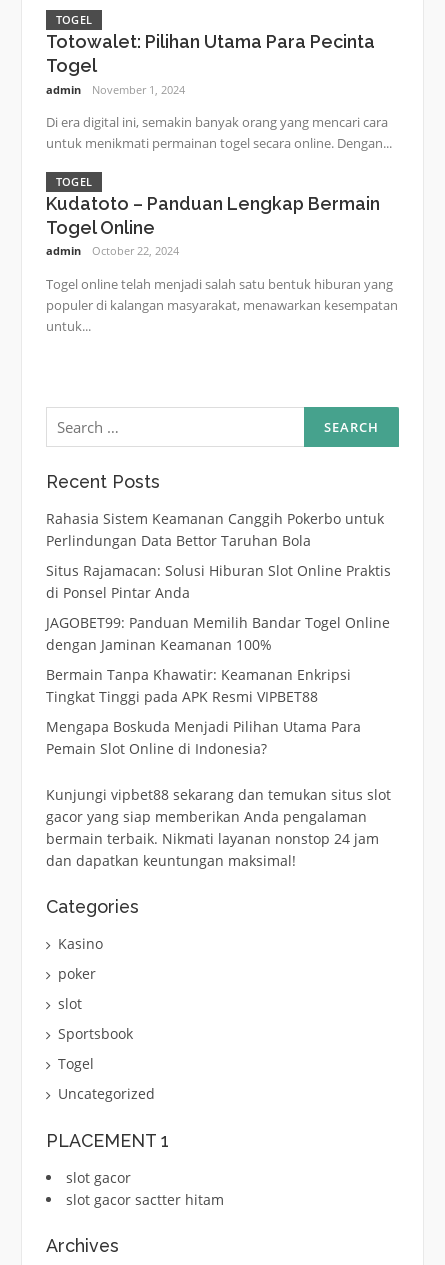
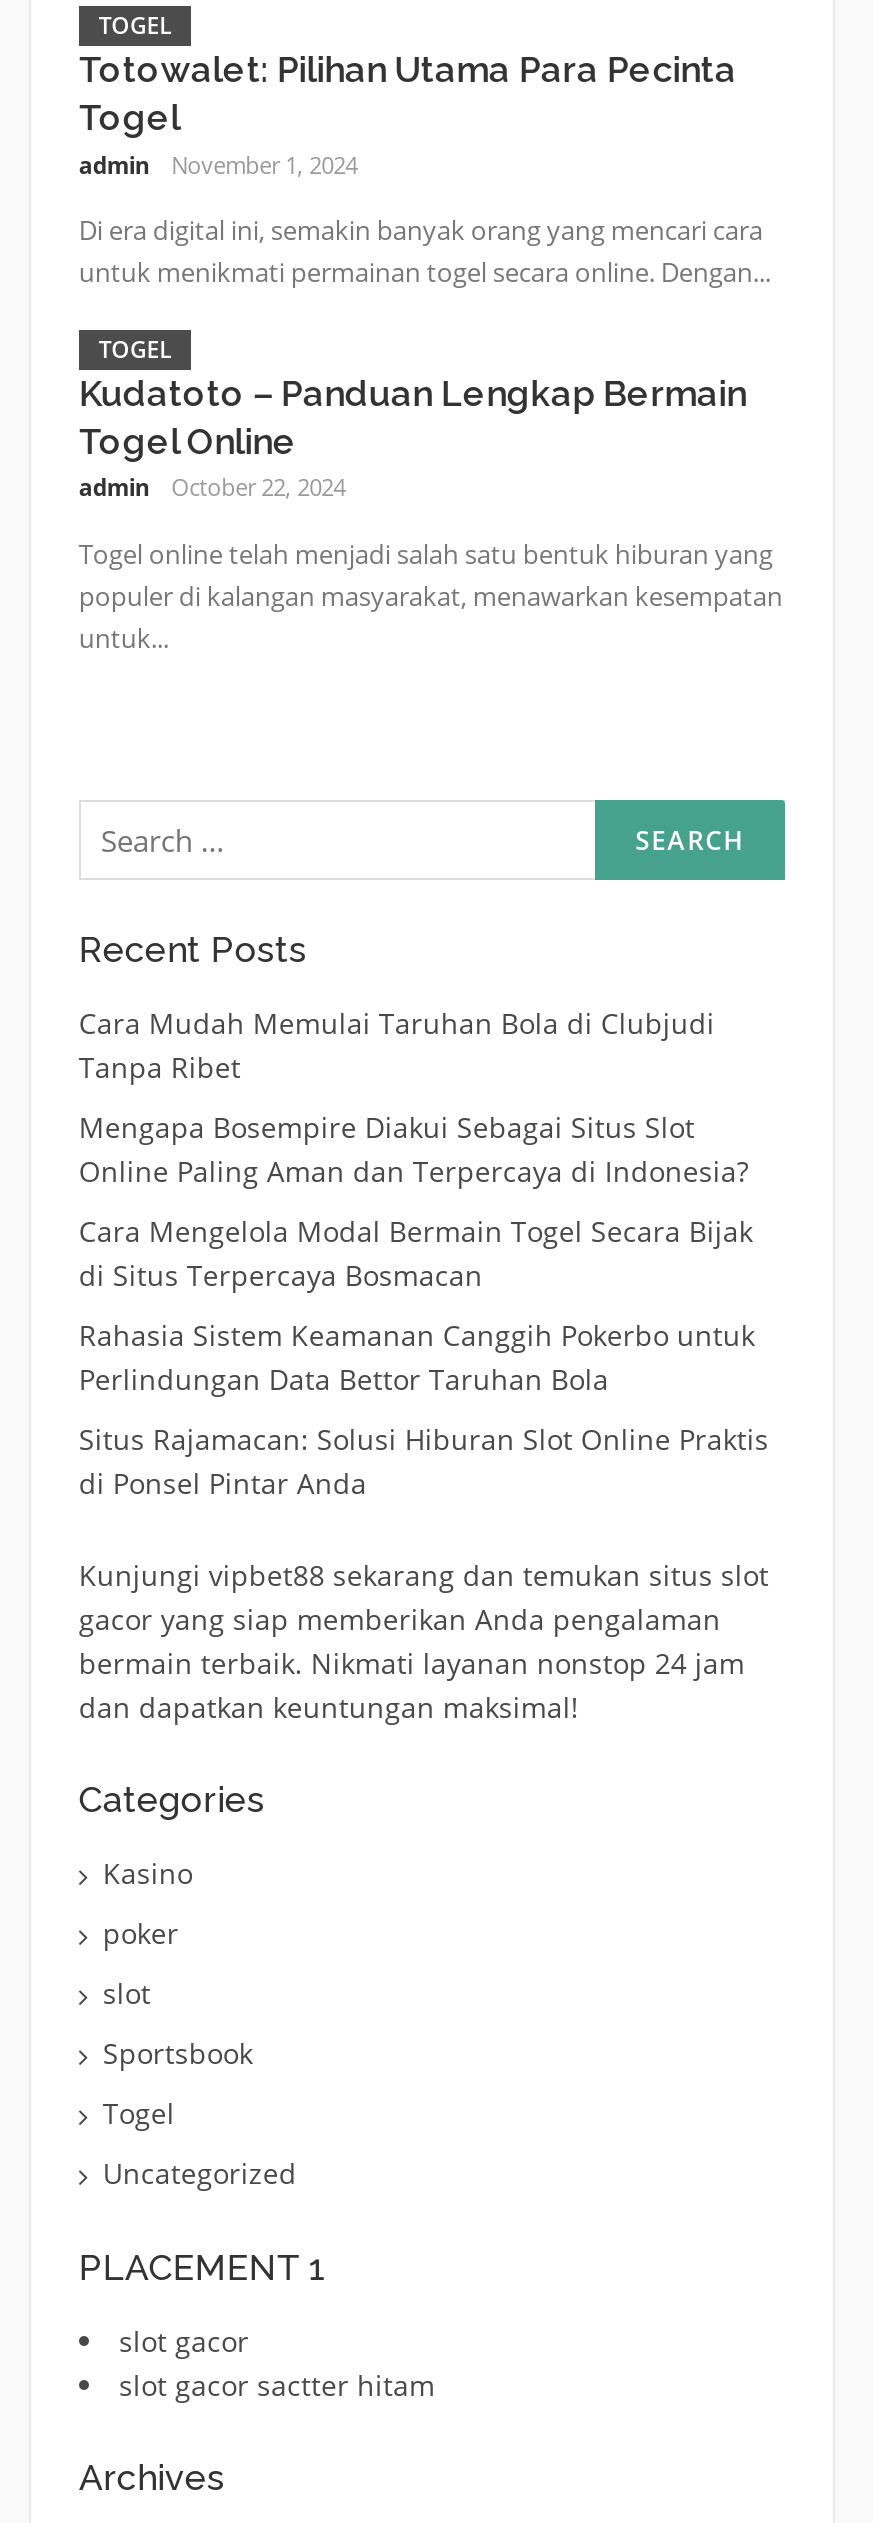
none -> [79,1005,753,1295] Cara Mudah Memulai Taruhan Bola di Clubjudi | Tanpa Ribet | Mengapa Bosempire Diakui Sebagai Situs Slot | Online Paling Aman dan Terpercaya di Indonesia? | Cara Mengelola Modal Bermain Togel Secara Bijak | di Situs Terpercaya Bosmacan
moved [46,509,391,602] -> [79,1317,769,1503]: Rahasia Sistem Keamanan Canggih Pokerbo untuk | Perlindungan Data Bettor Taruhan Bola | Situs Rajamacan: Solusi Hiburan Slot Online Praktis | di Ponsel Pintar Anda
[46,613,390,758] JAGOBET99: Panduan Memilih Bandar Togel Online | dengan Jaminan Keamanan 100% | Bermain Tanpa Khawatir: Keamanan Enkripsi | Tingkat Tinggi pada APK Resmi VIPBET88 | Mengapa Boskuda Menjadi Pilihan Utama Para | Pemain Slot Online di Indonesia? -> none

